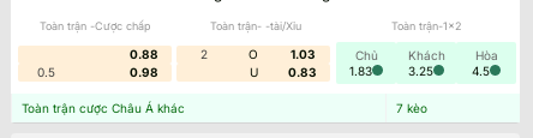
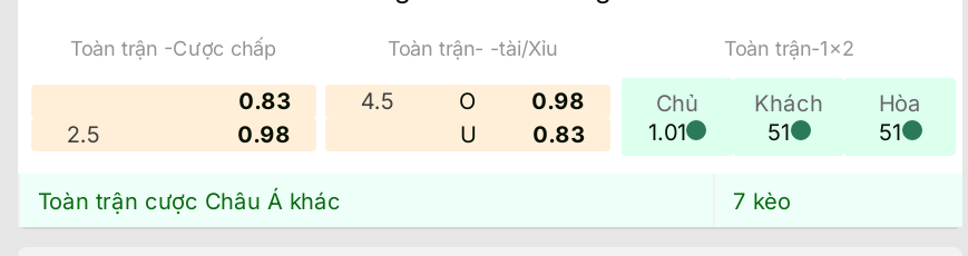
[129,47,158,61] 0.88 -> [239,87,290,114] 0.83
[201,47,208,61] 2 -> [360,87,394,114] 4.5
[290,47,314,61] 1.03 -> [532,87,585,114] 0.98
[37,65,55,79] 0.5 -> [66,121,100,147] 2.5
[349,63,372,78] 1.83 -> [648,118,686,144] 1.01
[408,63,433,78] 3.25 -> [767,118,790,144] 51
[472,63,490,78] 4.5 -> [879,118,901,144] 51

